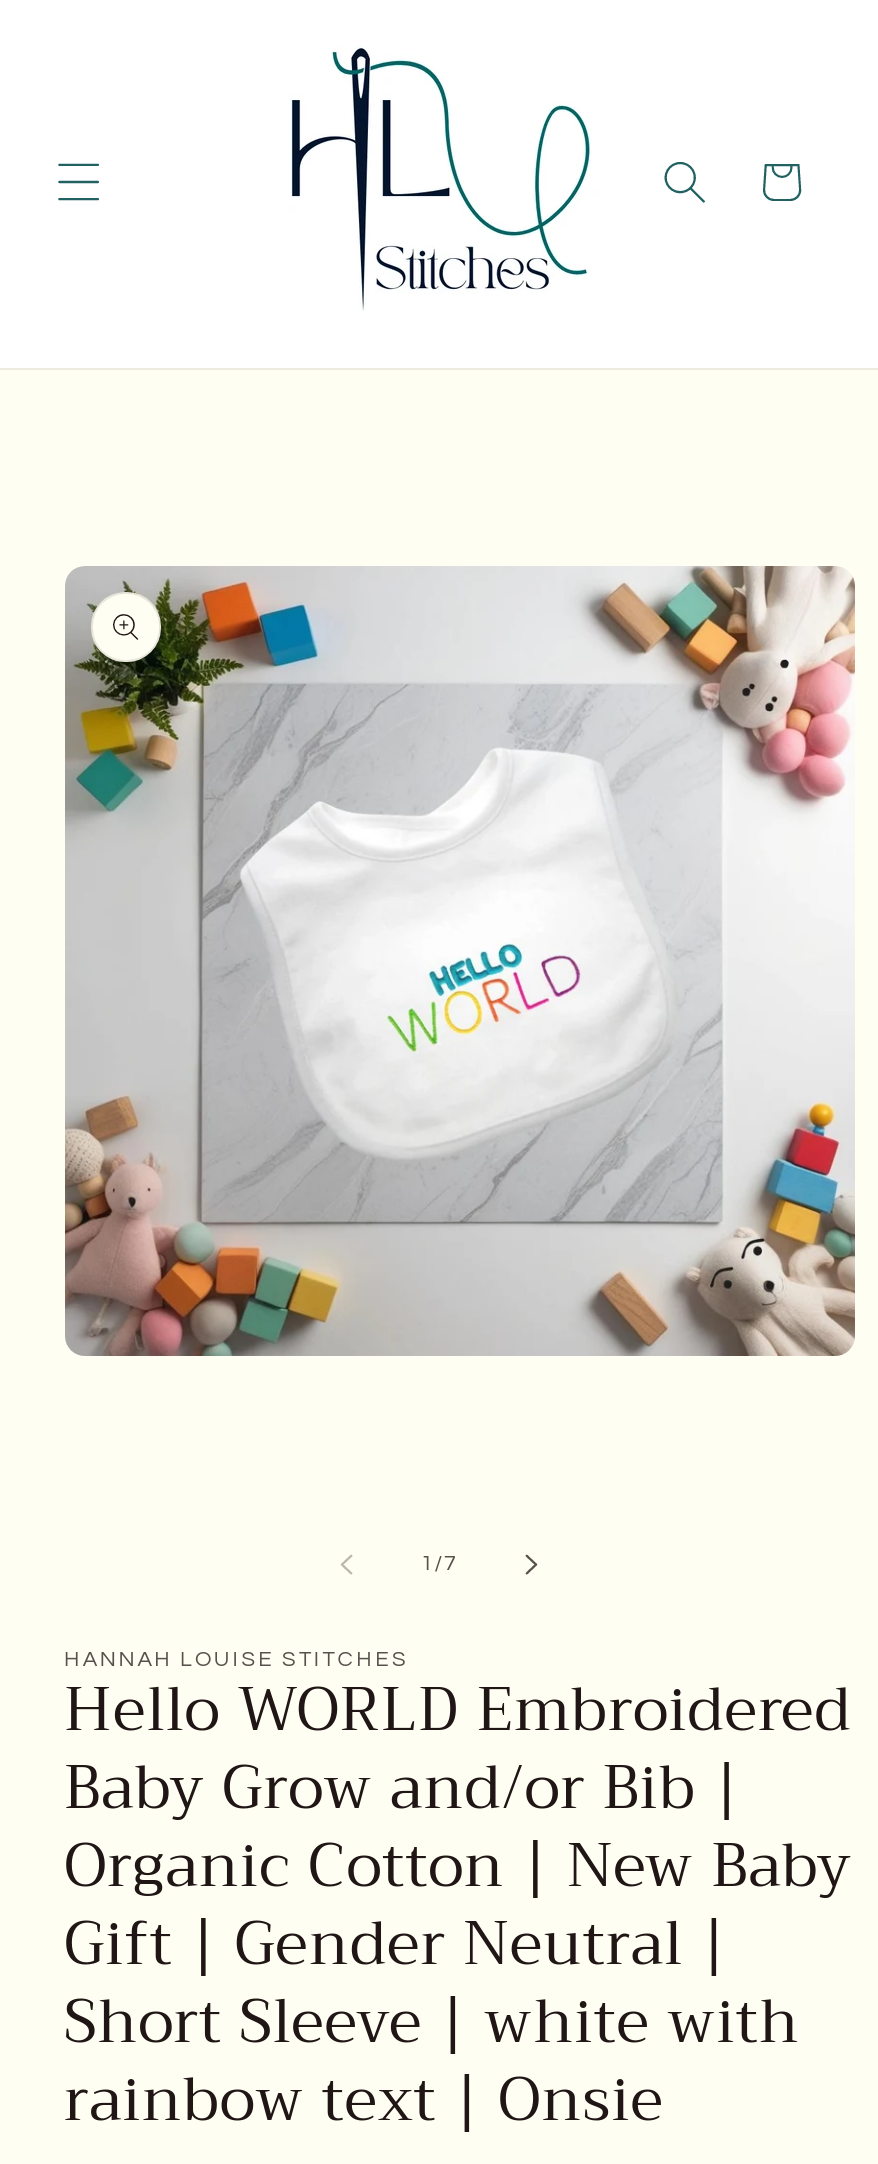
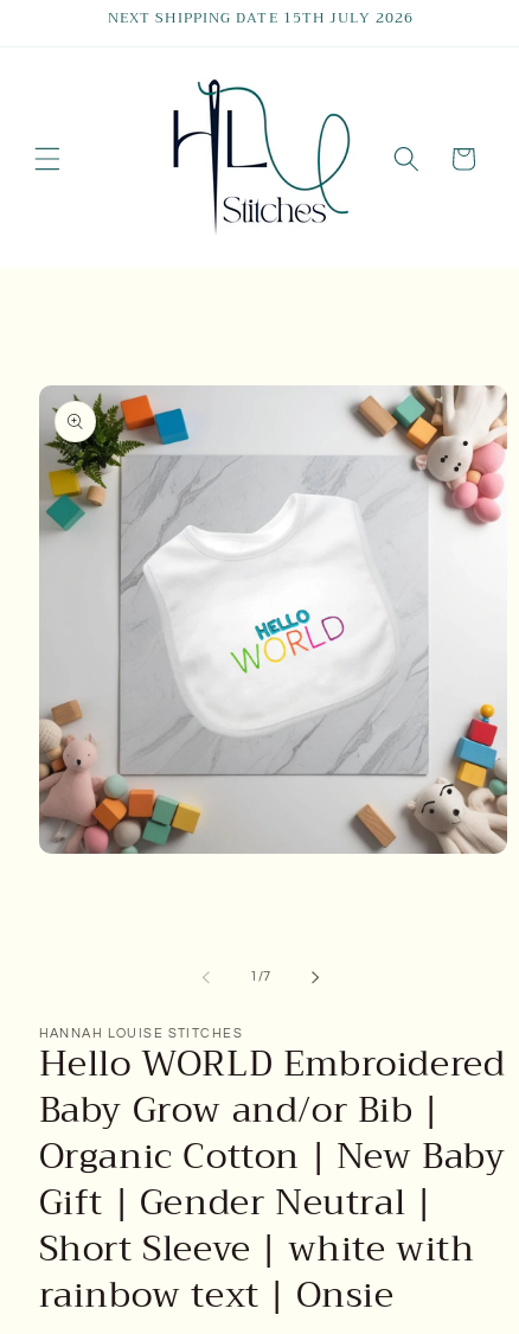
none -> [108,6,414,30] NEXT SHIPPING DATE 15TH JULY 2026

